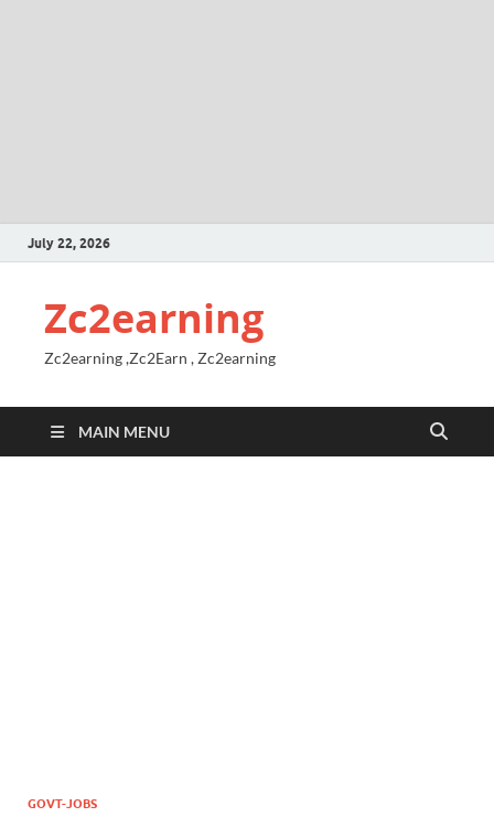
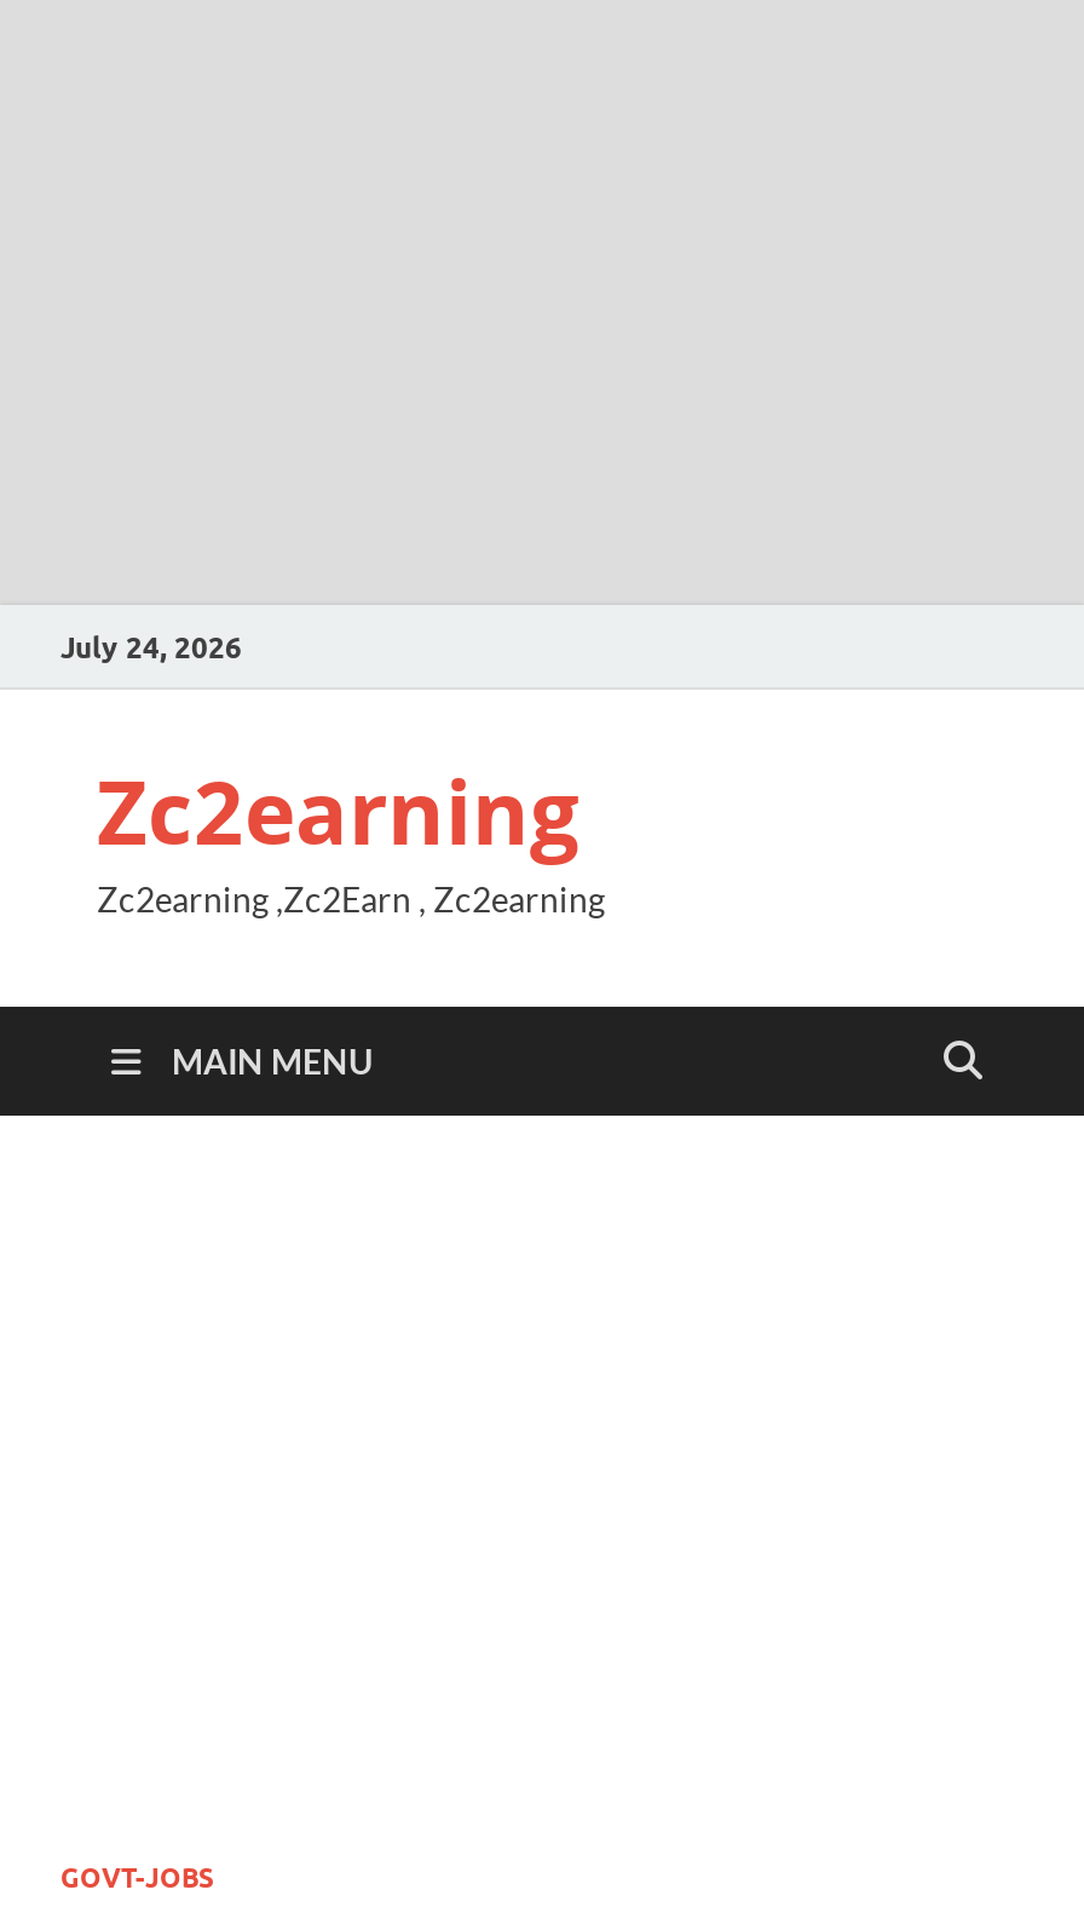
[28,234,110,251] July 22, 2026 -> [60,628,242,664] July 24, 2026

